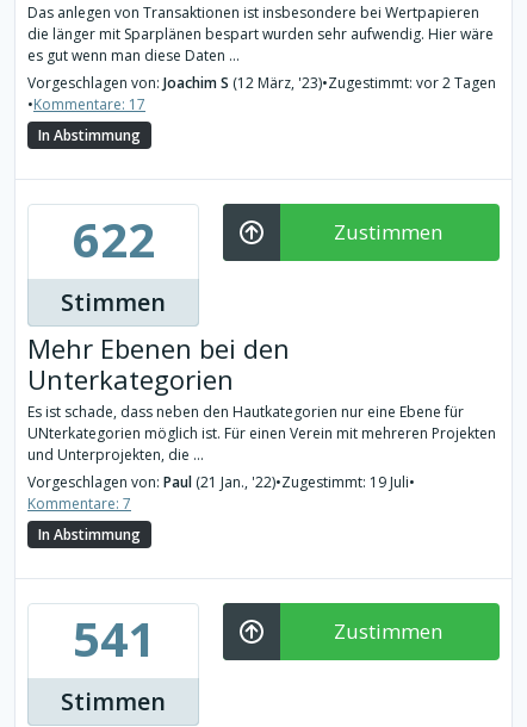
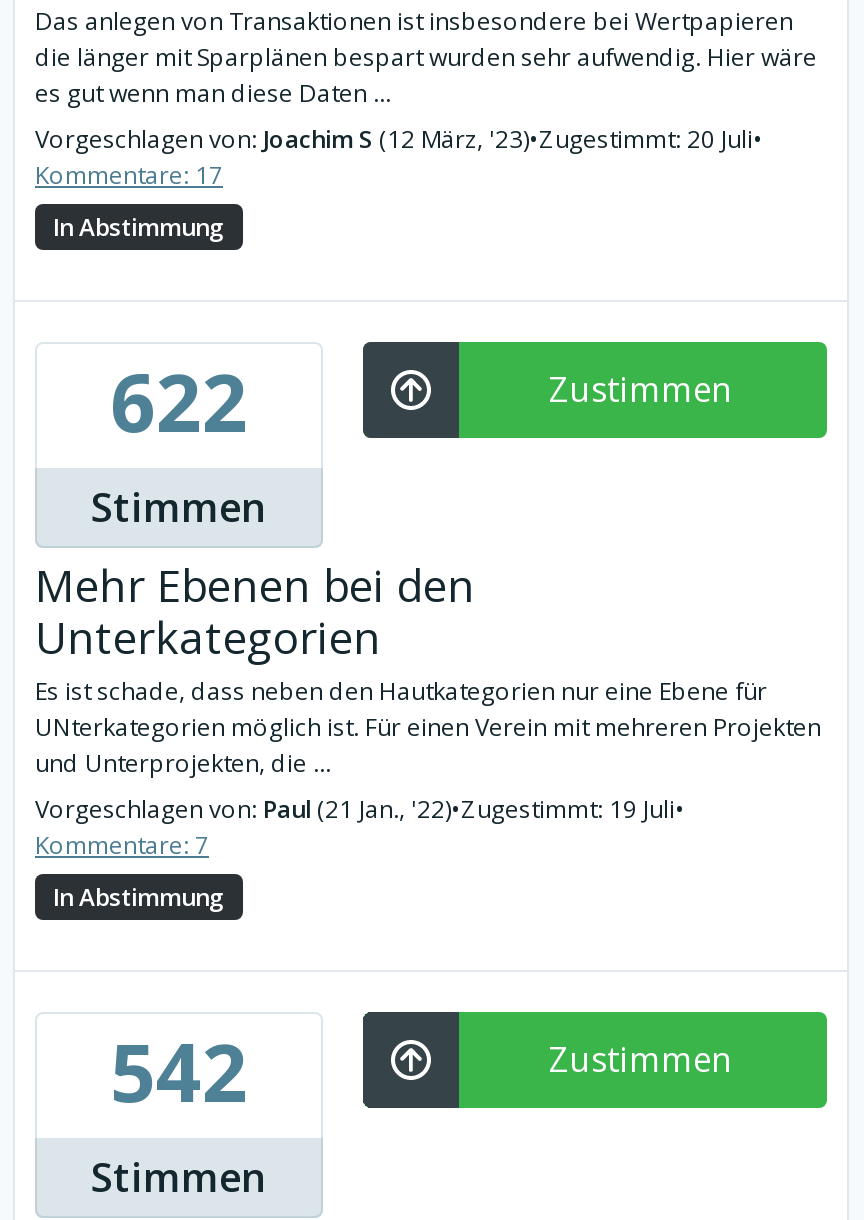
[27,73,496,114] Vorgeschlagen von: Joachim S (12 März, '23)•Zugestimmt: vor 2 Tagen | •Kommentare: 17 -> [35,122,763,192] Vorgeschlagen von: Joachim S (12 März, '23)•Zugestimmt: 20 Juli• | Kommentare: 17
[72,605,154,671] 541 -> [110,1016,248,1126] 542

